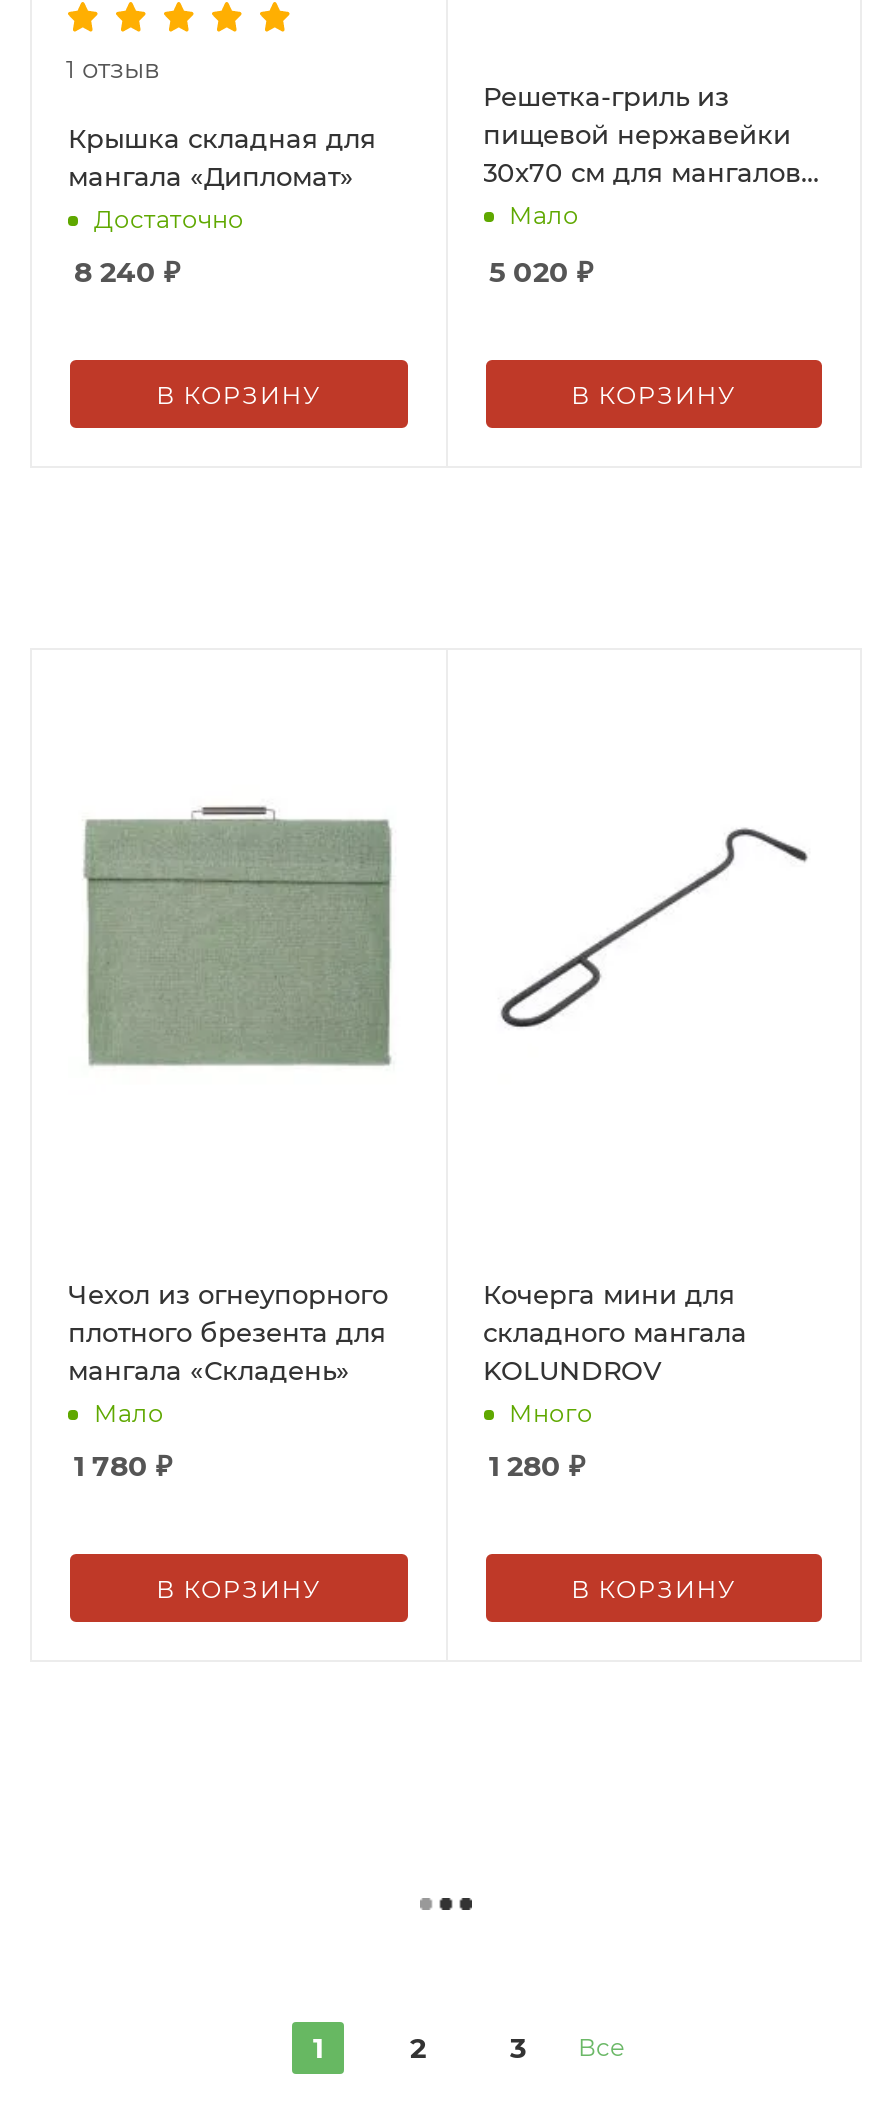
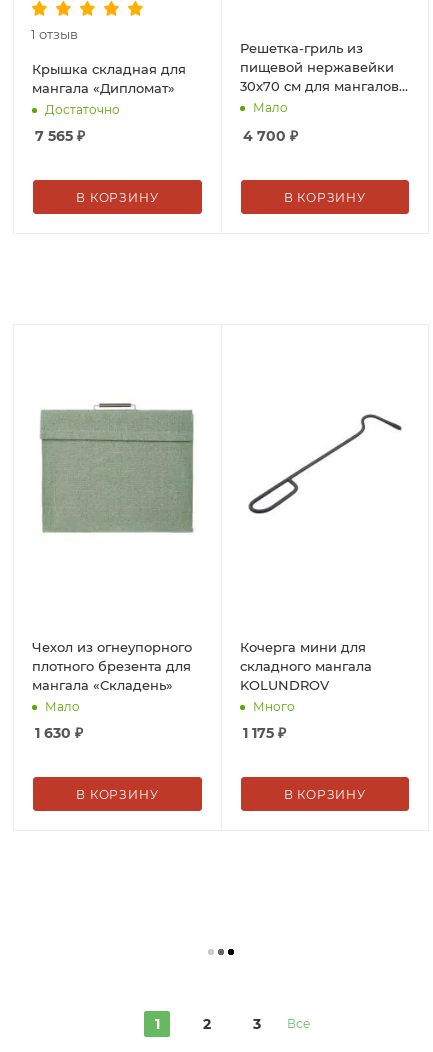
[74,254,180,290] 8 240 ₽ -> [35,127,85,145] 7 565 ₽
[489,254,593,290] 5 020 ₽ -> [242,127,297,145] 4 700 ₽
[74,1448,172,1484] 1 780 ₽ -> [35,724,83,742] 1 630 ₽
[489,1448,585,1484] 1 280 ₽ -> [242,724,285,742] 1 175 ₽

